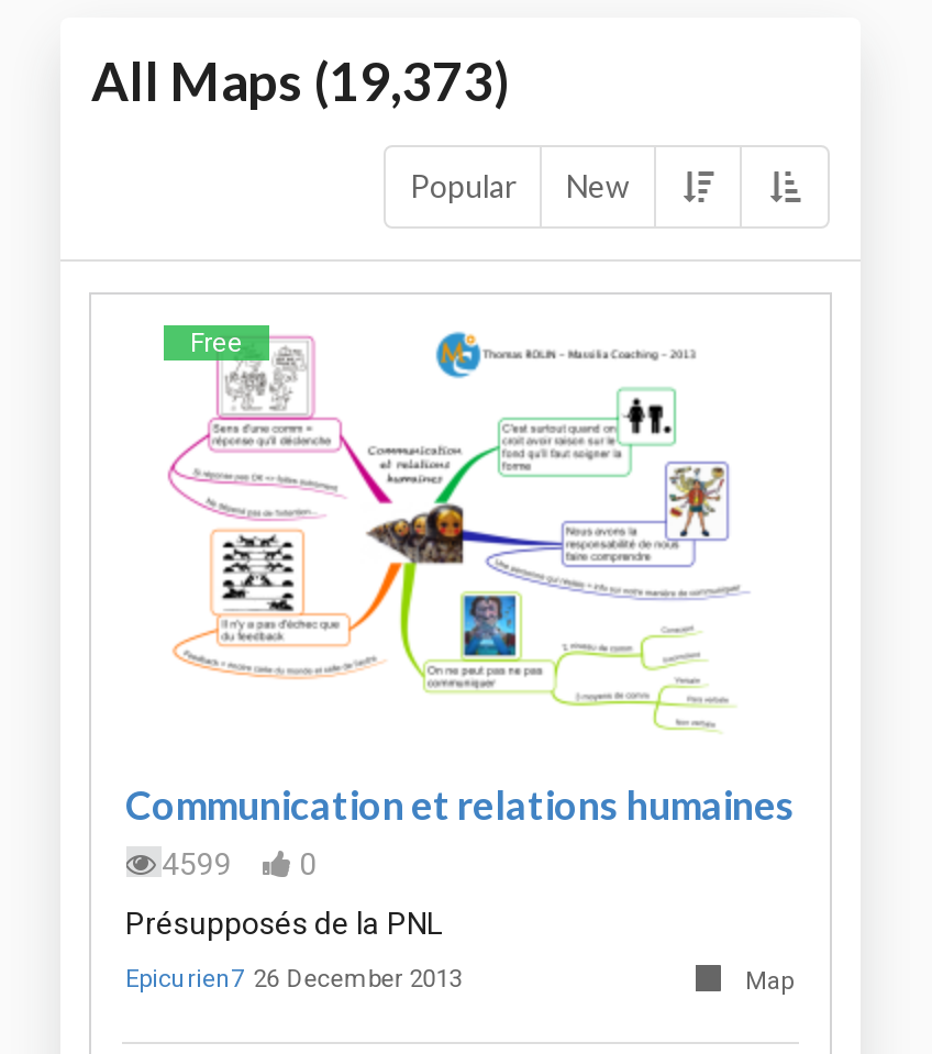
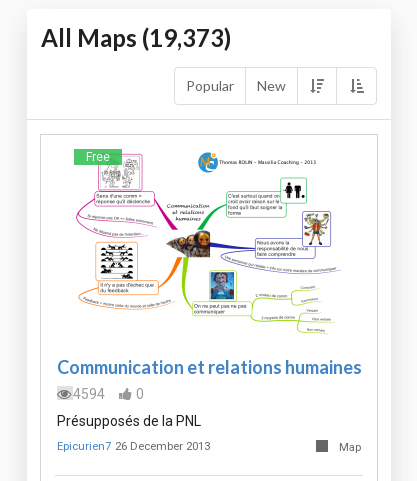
[162,845,317,881] 4599 0 -> [73,386,143,402] 4594 0

